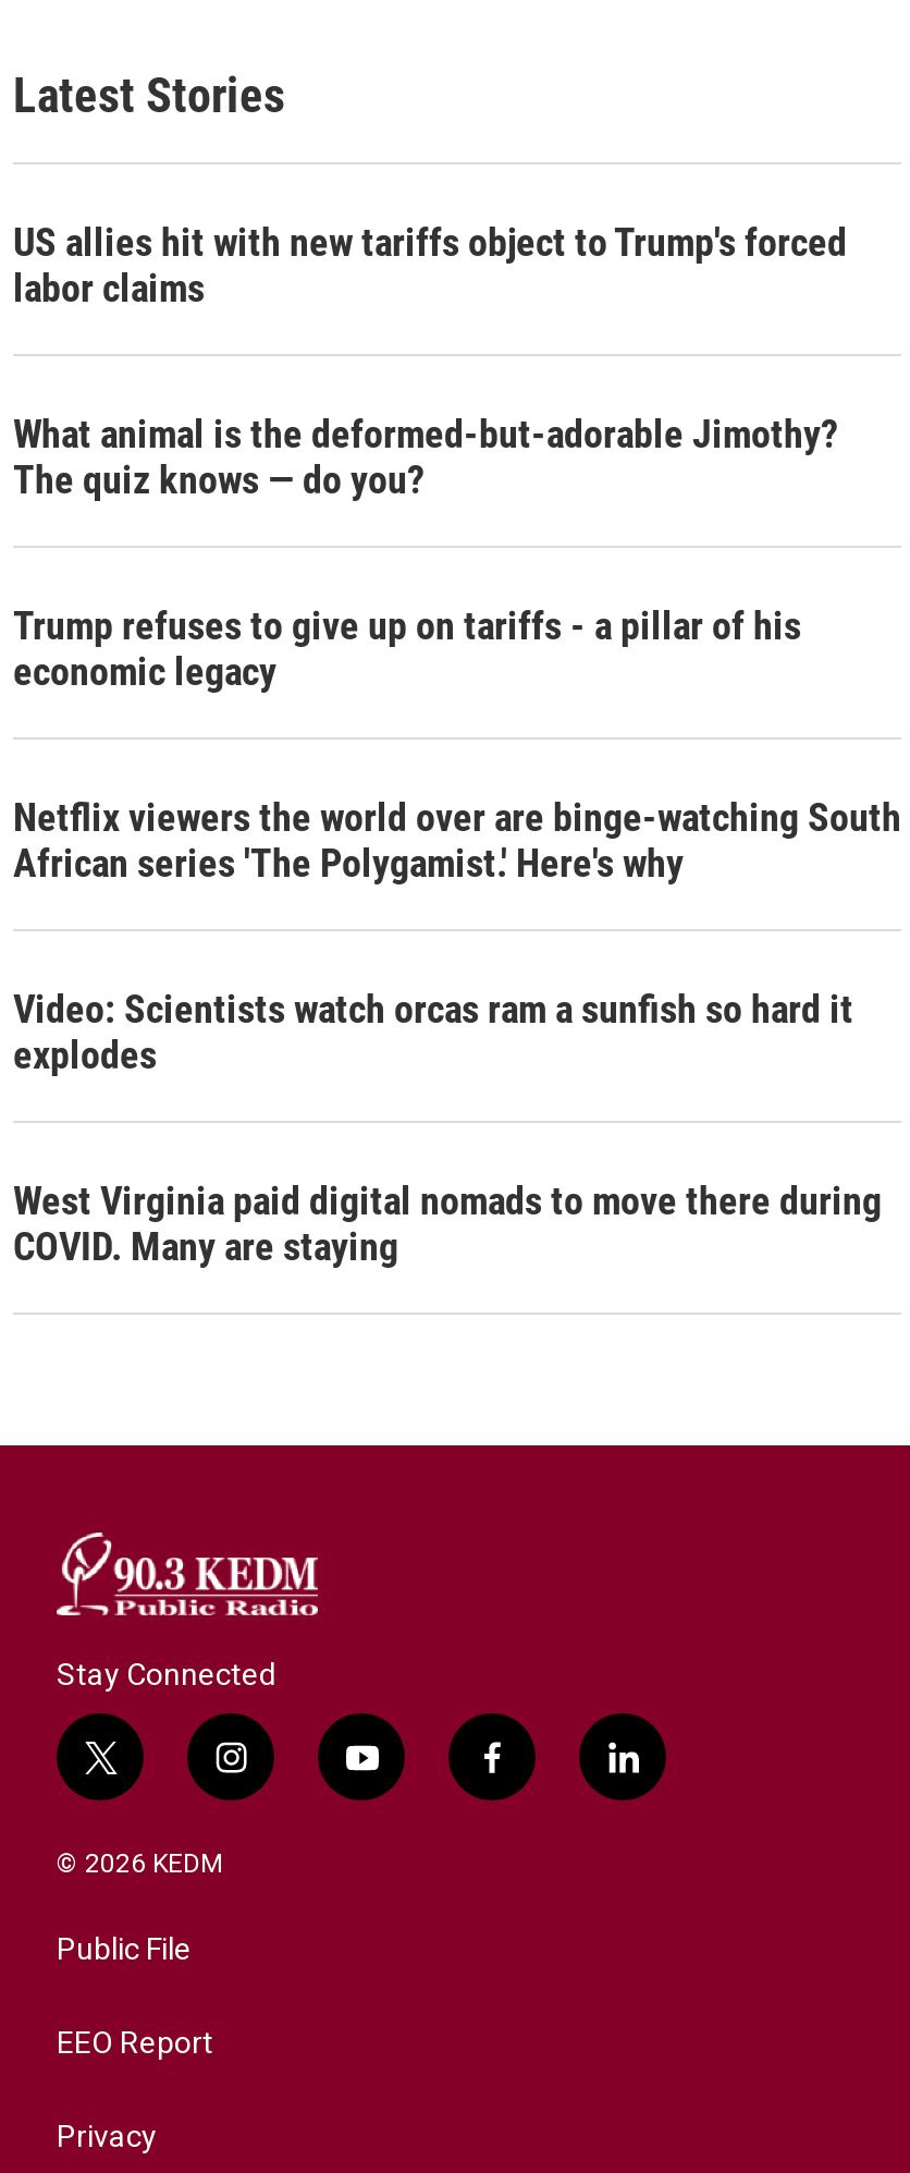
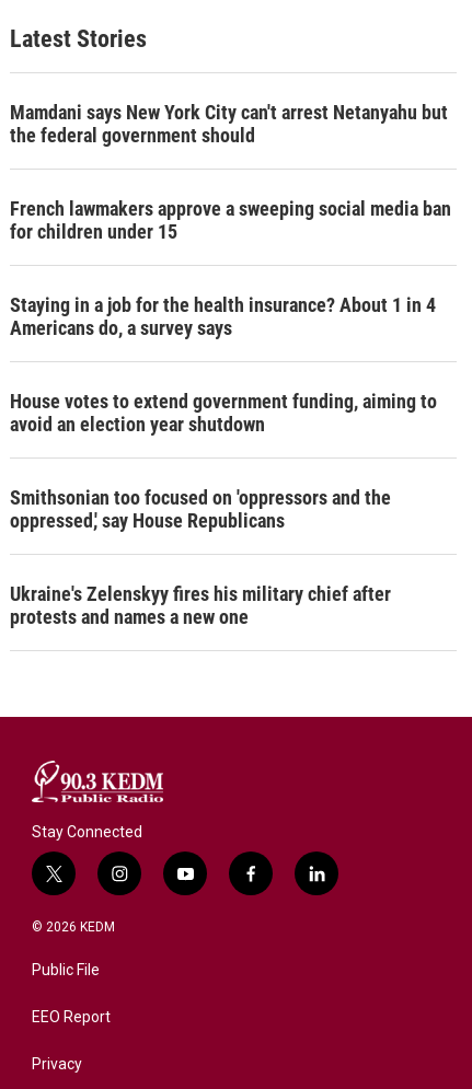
[13,219,847,310] US allies hit with new tariffs object to Trump's forced | labor claims -> [10,101,448,147] Mamdani says New York City can't arrest Netanyahu but | the federal government should
[13,411,838,502] What animal is the deformed-but-adorable Jimothy? | The quiz knows — do you? -> [10,197,451,243] French lawmakers approve a sweeping social media ban | for children under 15
[13,602,801,694] Trump refuses to give up on tariffs - a pillar of his | economic legacy -> [10,293,436,339] Staying in a job for the health insurance? About 1 in 4 | Americans do, a survey says
[13,794,901,886] Netflix viewers the world over are binge-watching South | African series 'The Polygamist.' Here's why -> [10,390,437,436] House votes to extend government funding, aiming to | avoid an election year shutdown
[13,986,853,1077] Video: Scientists watch orcas ram a sunfish so hard it | explodes -> [10,486,391,532] Smithsonian too focused on 'oppressors and the | oppressed,' say House Republicans
[13,1177,882,1269] West Virginia paid digital nomads to move there during | COVID. Many are staying -> [10,582,391,628] Ukraine's Zelenskyy fires his military chief after | protests and names a new one

